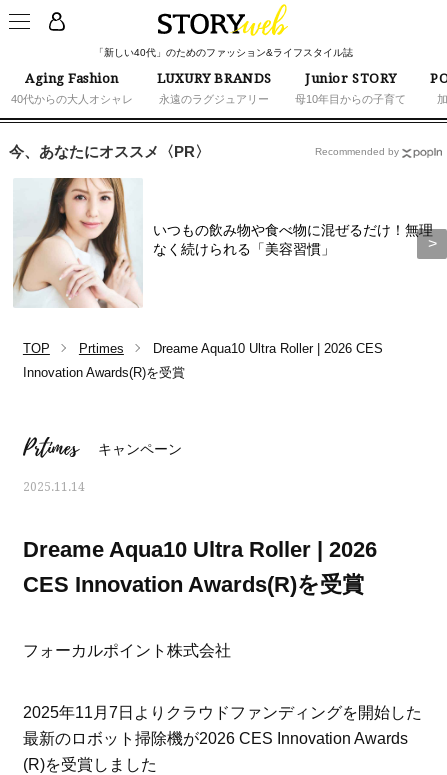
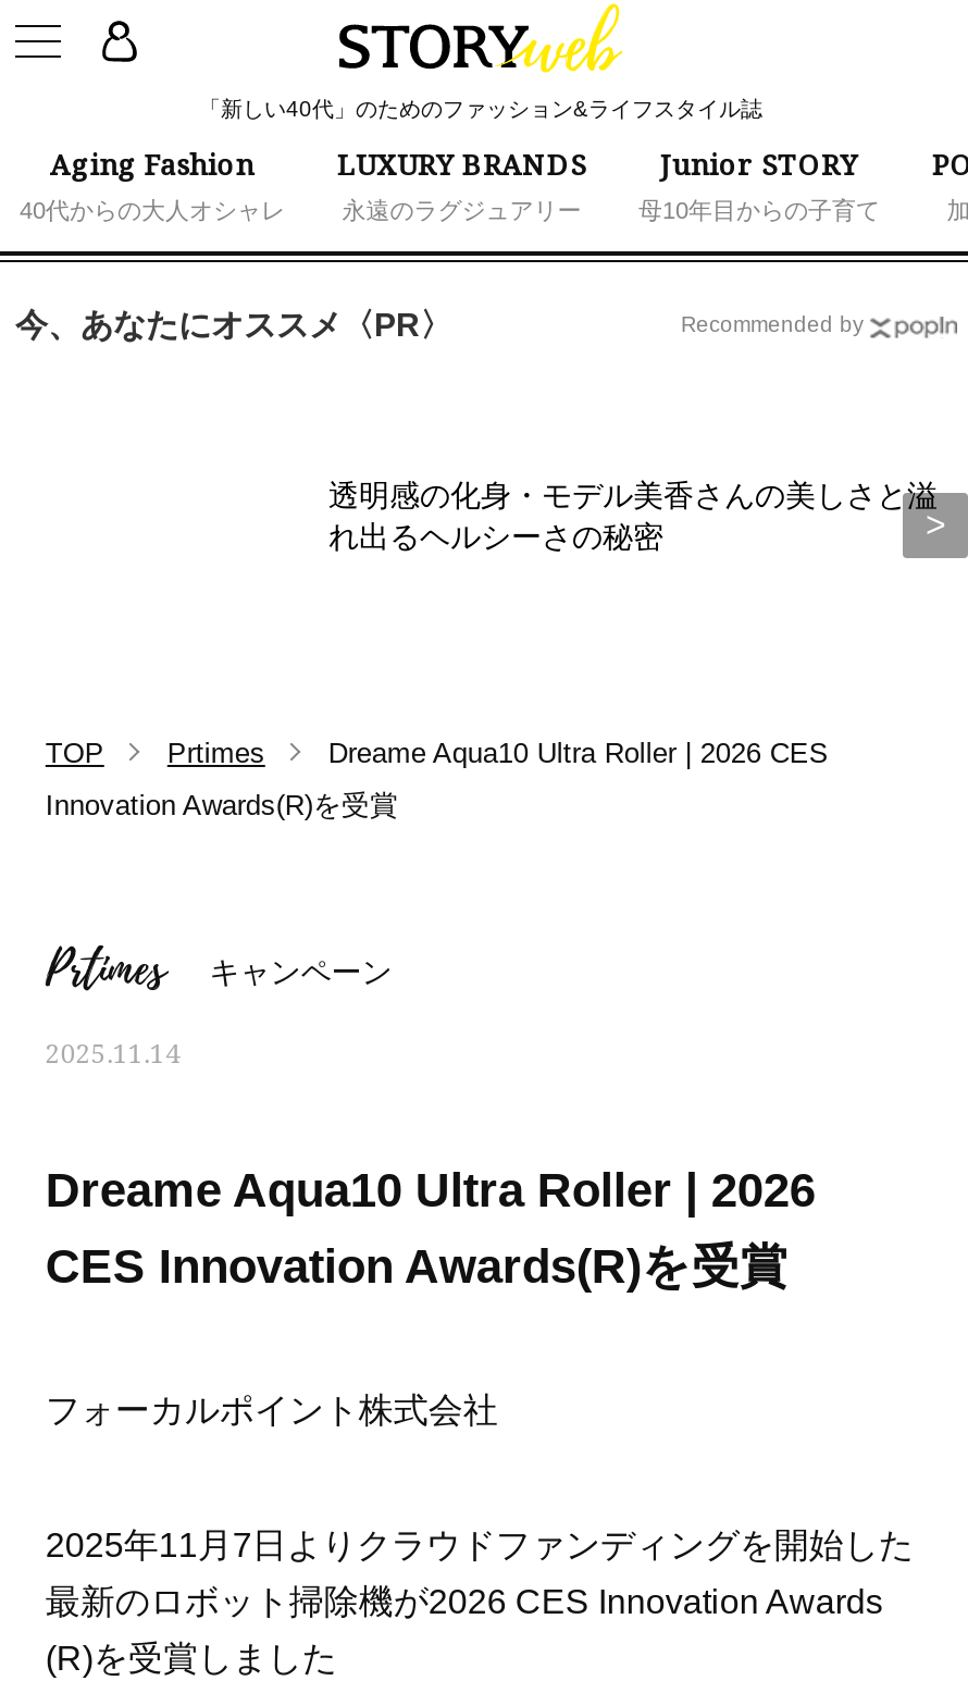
[12,177,143,309] [image] -> none
[153,222,433,257] いつもの飲み物や食べ物に混ぜるだけ！無理 | なく続けられる「美容習慣」 -> [328,477,938,553] 透明感の化身・モデル美香さんの美しさと溢 | れ出るヘルシーさの秘密

